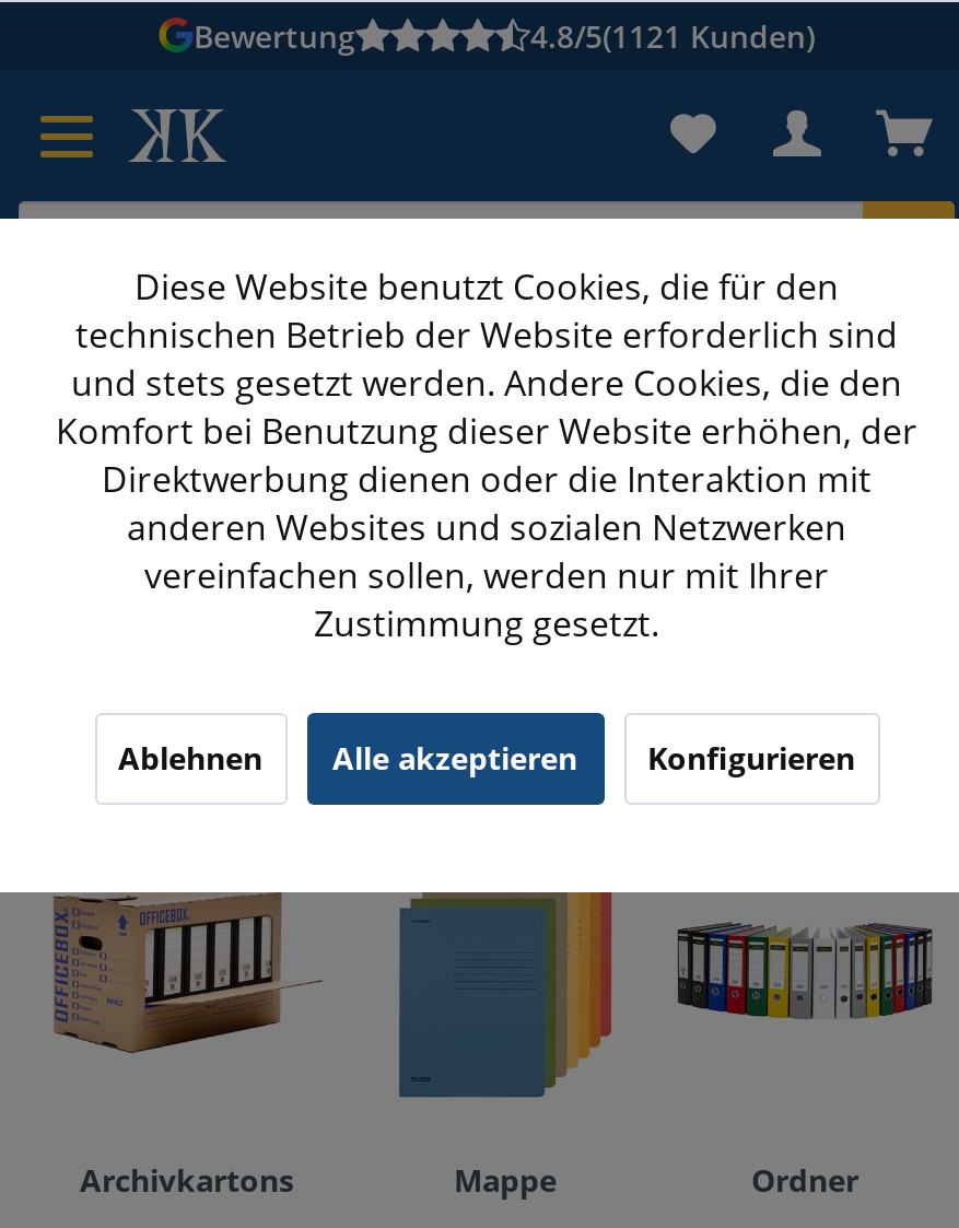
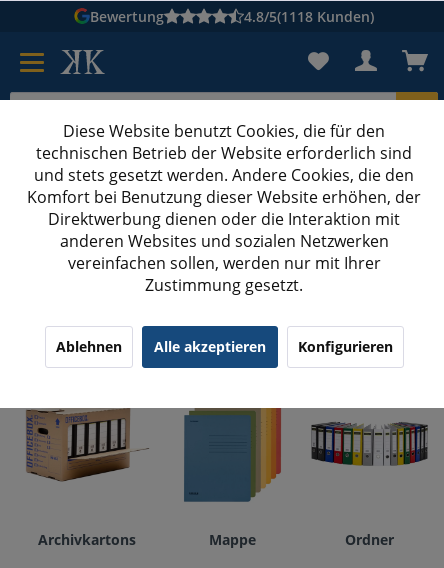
[530,14,815,56] 4.8/5(1121 Kunden) -> [244,6,374,25] 4.8/5(1118 Kunden)

